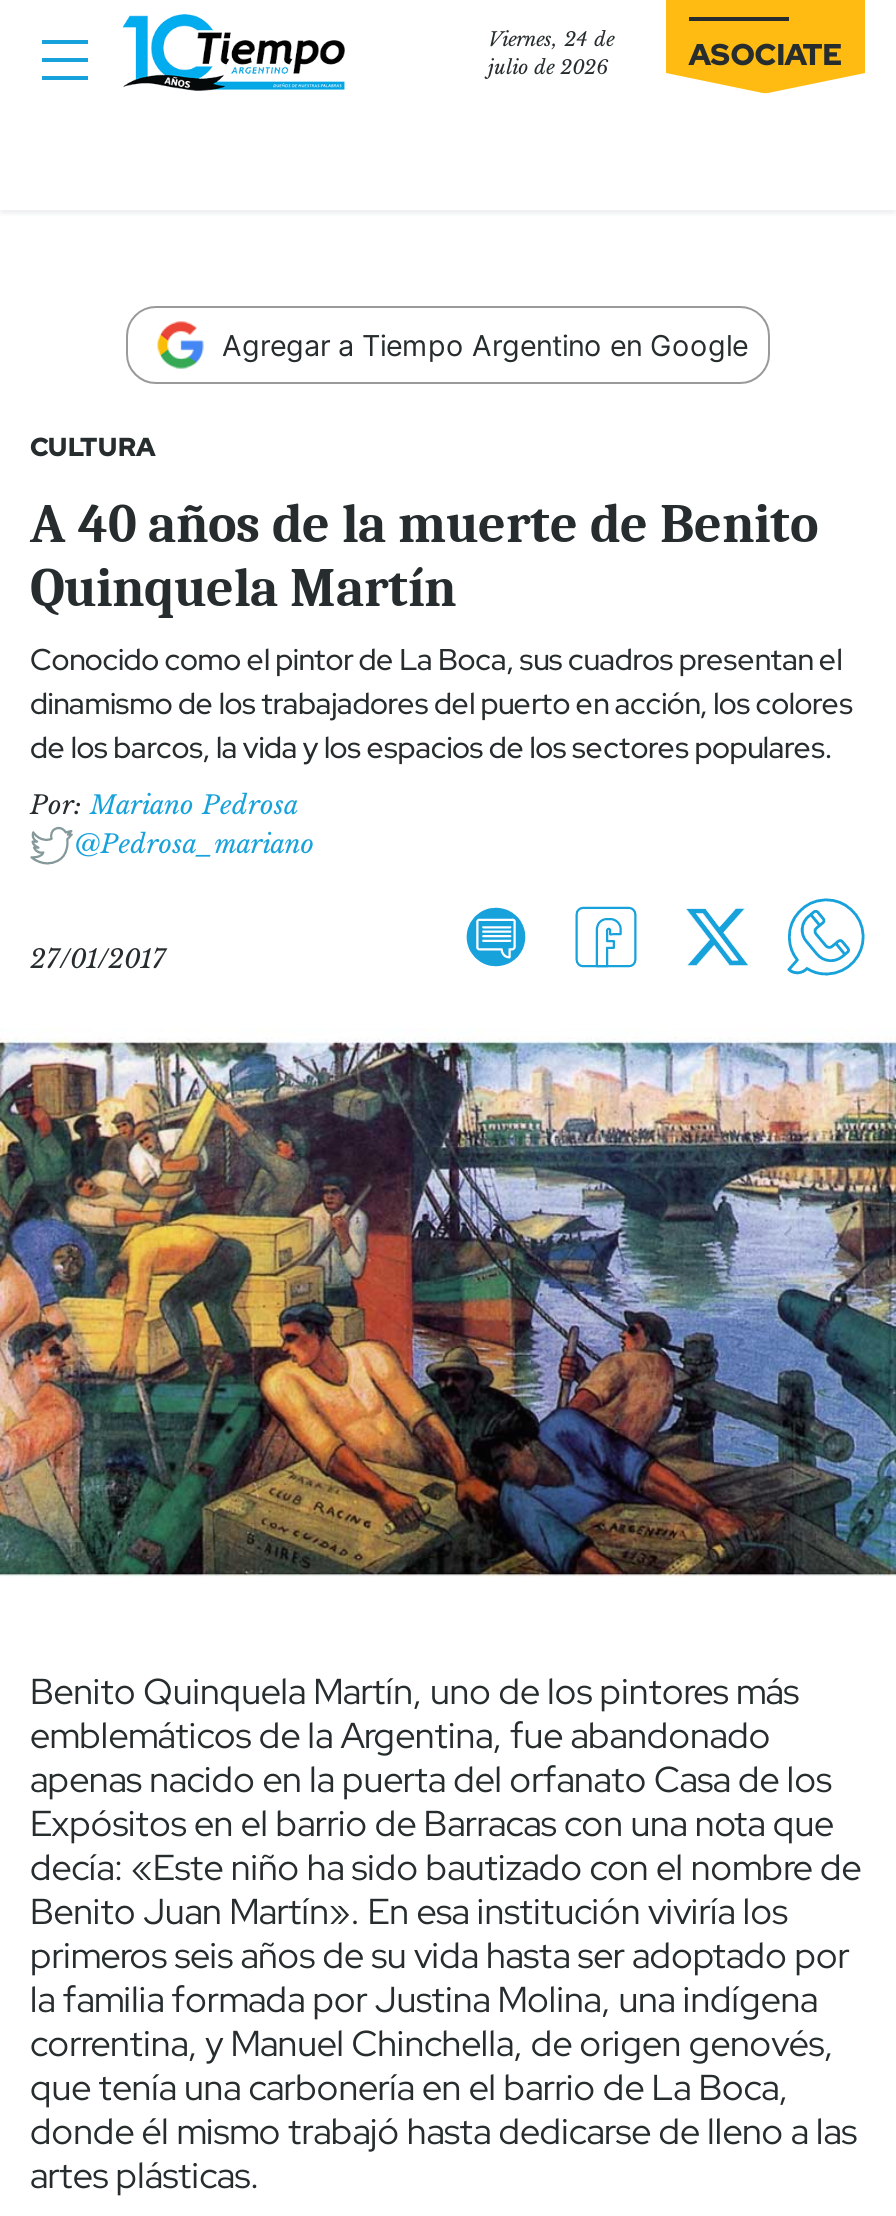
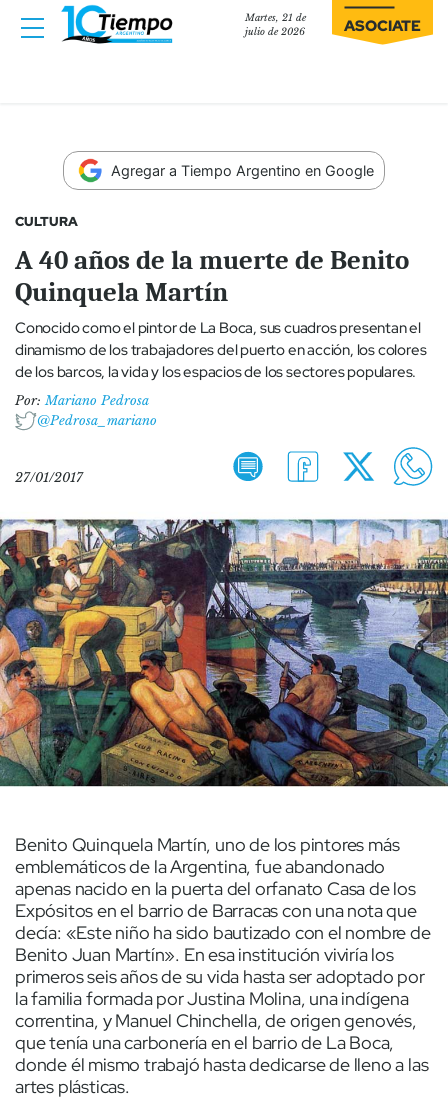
[488,28,614,52] Viernes, 24 de -> [245,12,306,24] Martes, 21 de

